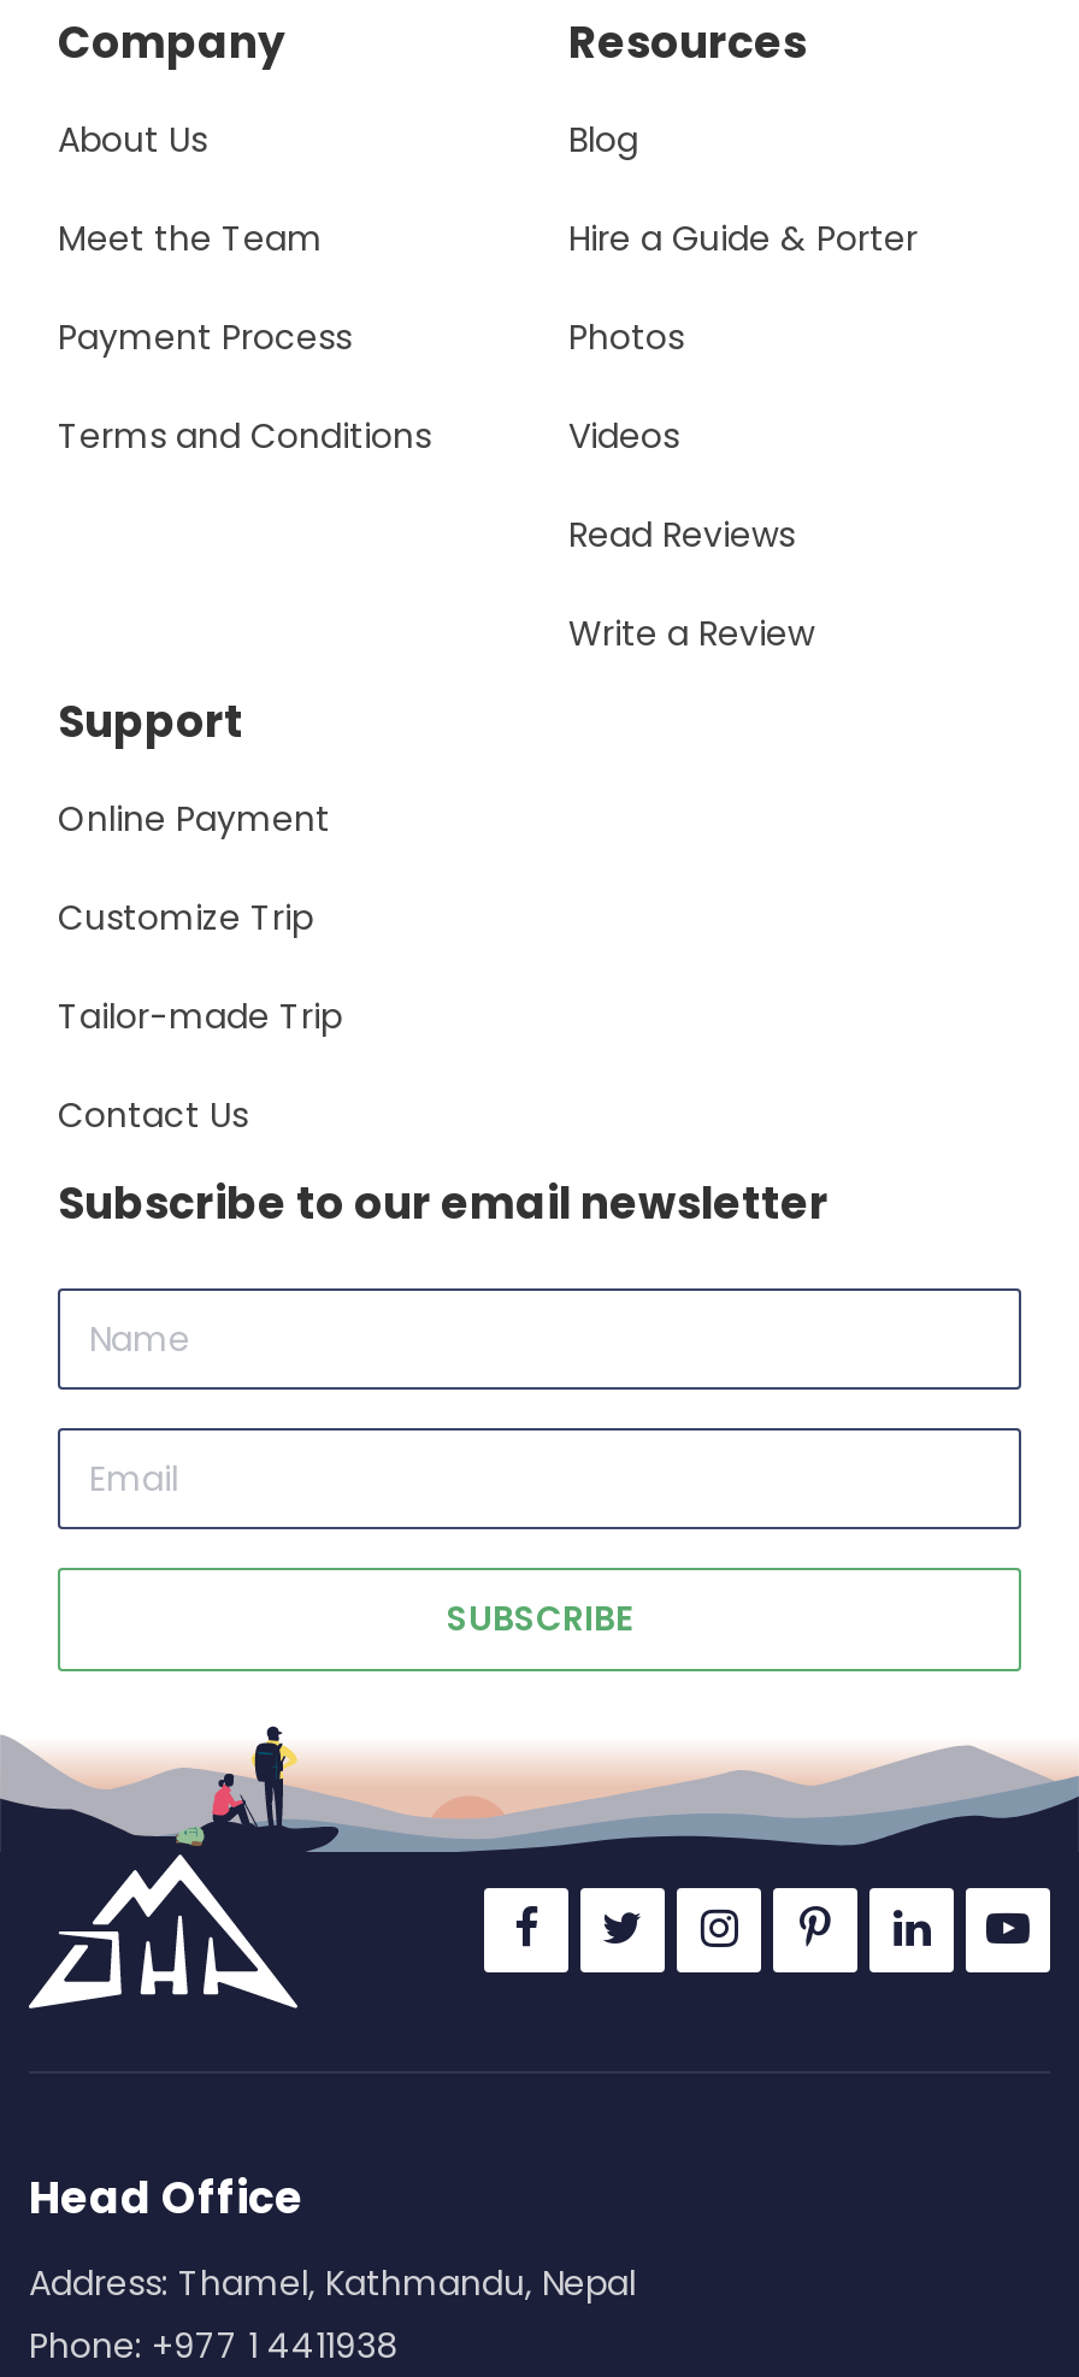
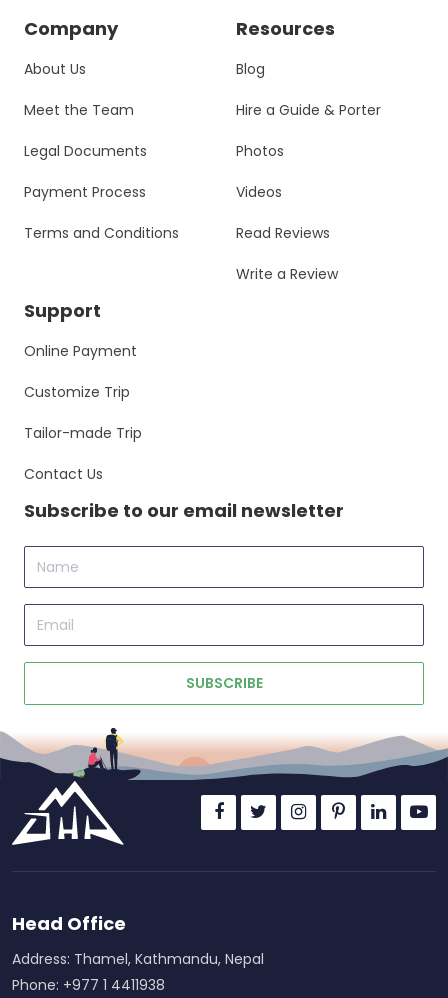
moved [58,314,431,461] -> [24,182,179,243]: Payment Process | Terms and Conditions
none -> [24,141,147,161] Legal Documents

